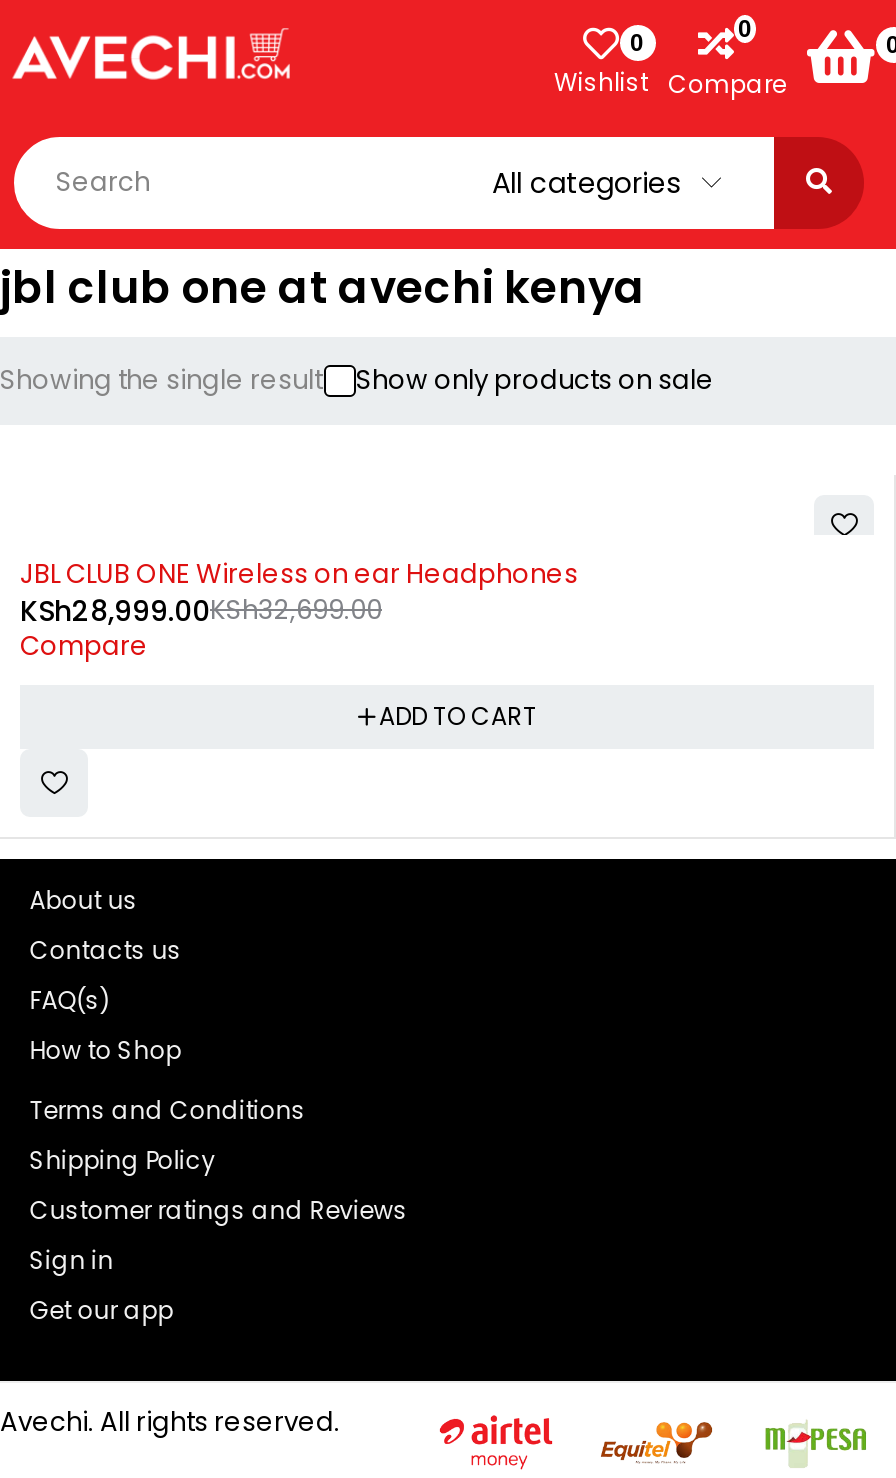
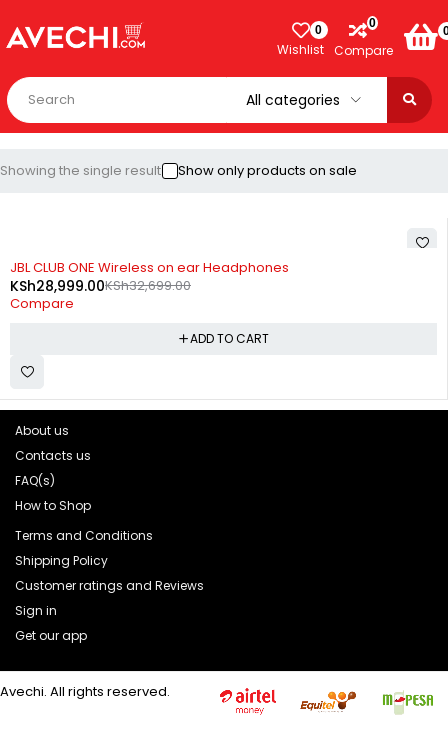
[0,258,646,320] jbl club one at avechi kenya -> none

